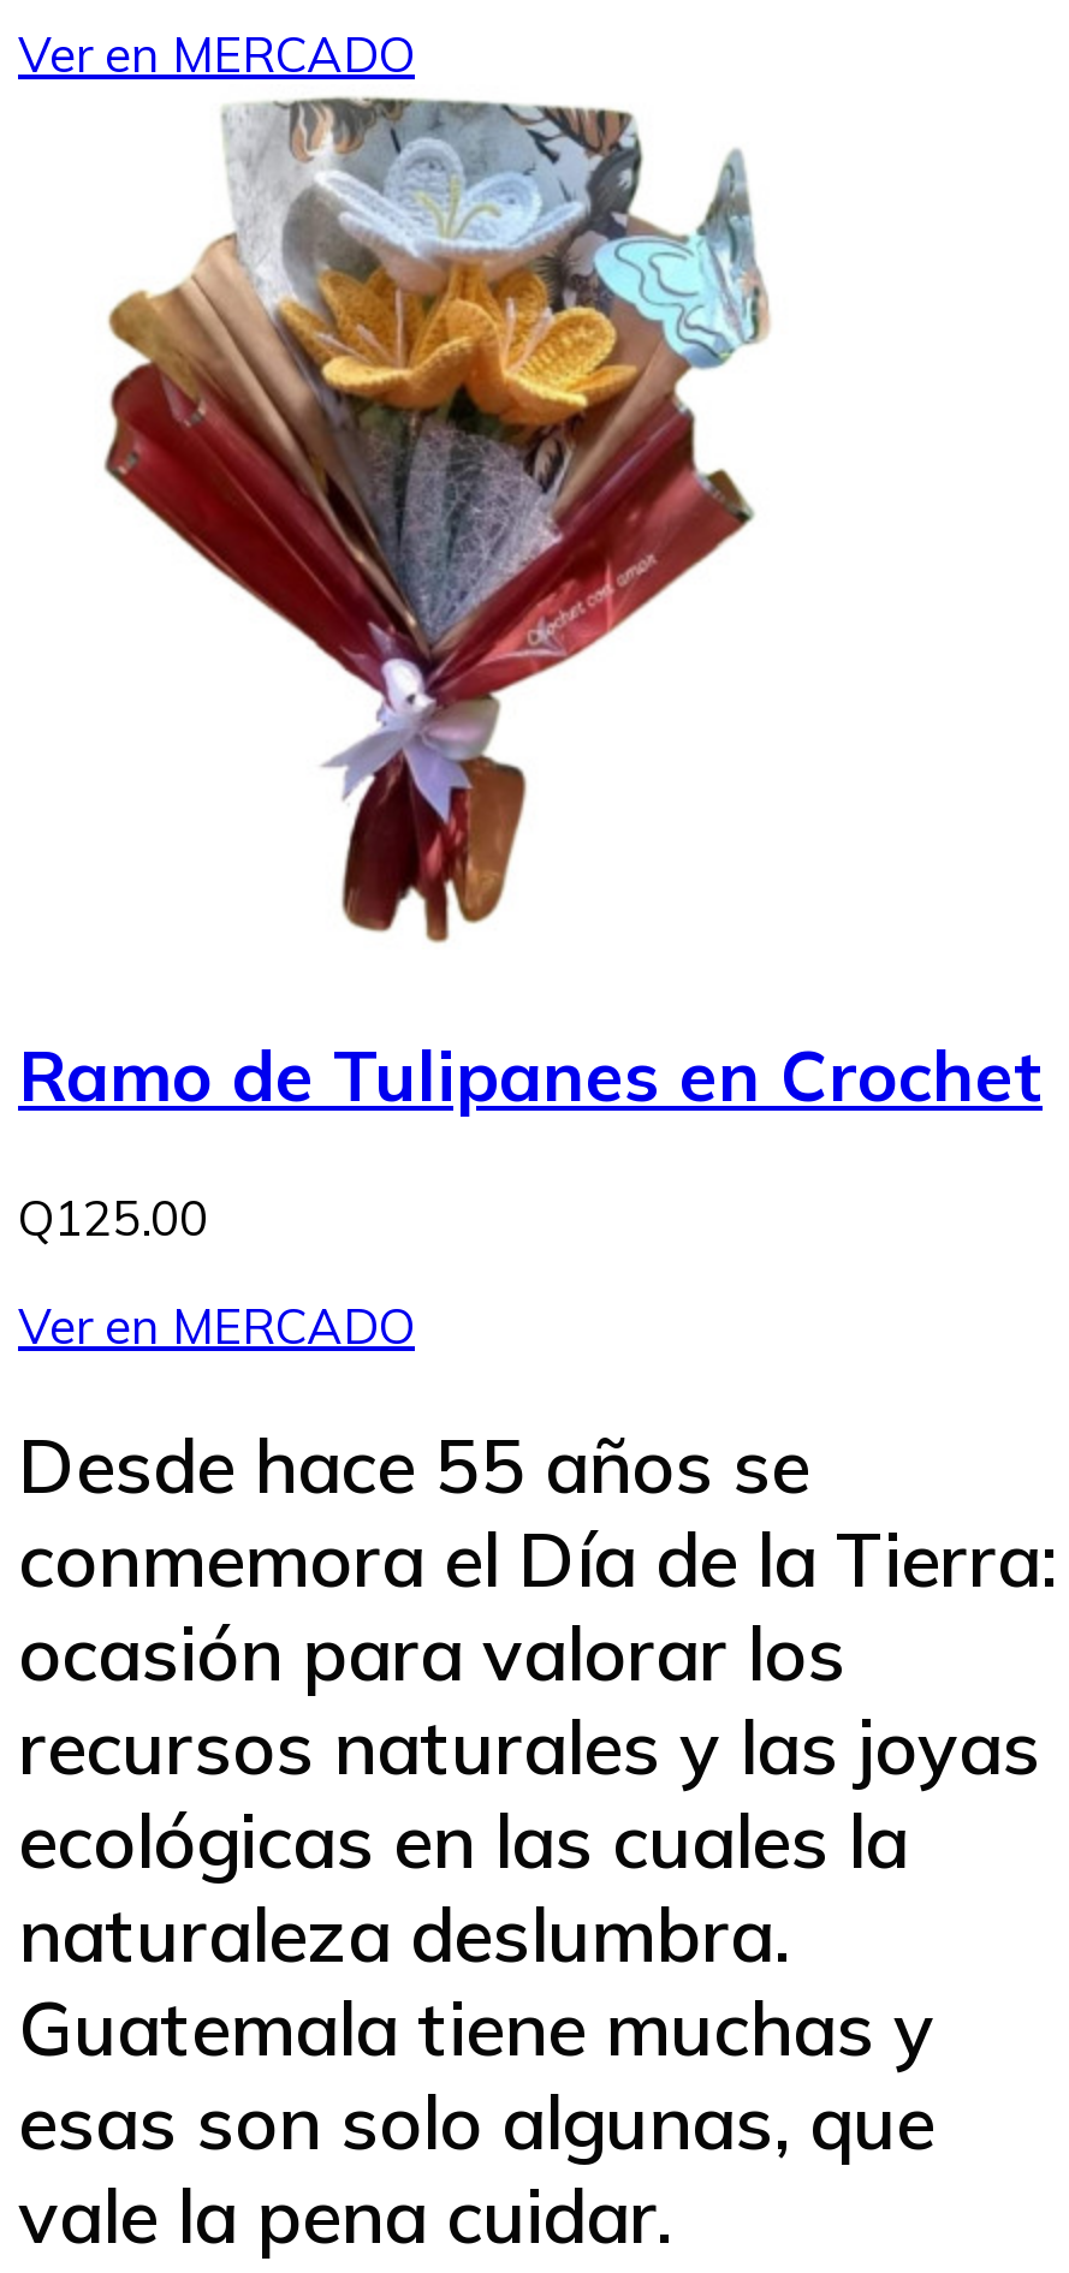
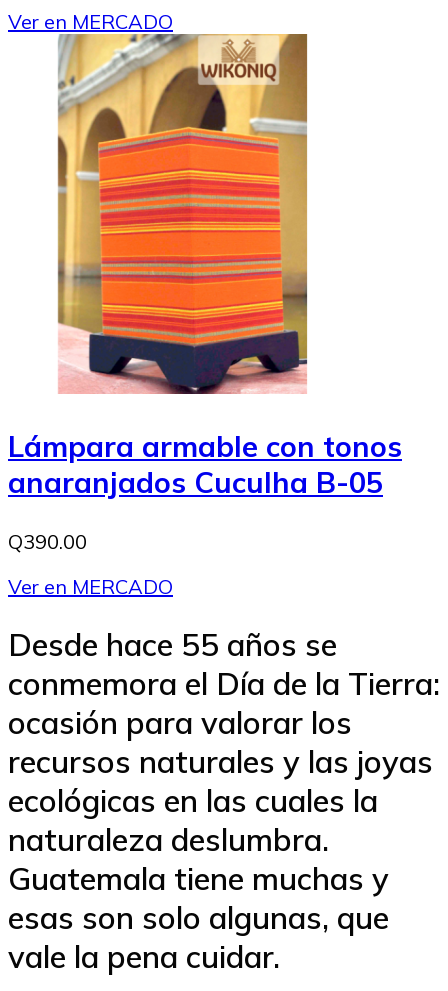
[102,84,771,928] [image] -> [46,33,314,395] [image]
[18,1032,1043,1118] Ramo de Tulipanes en Crochet -> [8,428,402,500] Lámpara armable con tonos | anaranjados Cuculha B-05
[18,1188,208,1248] Q125.00 -> [8,529,87,554] Q390.00

